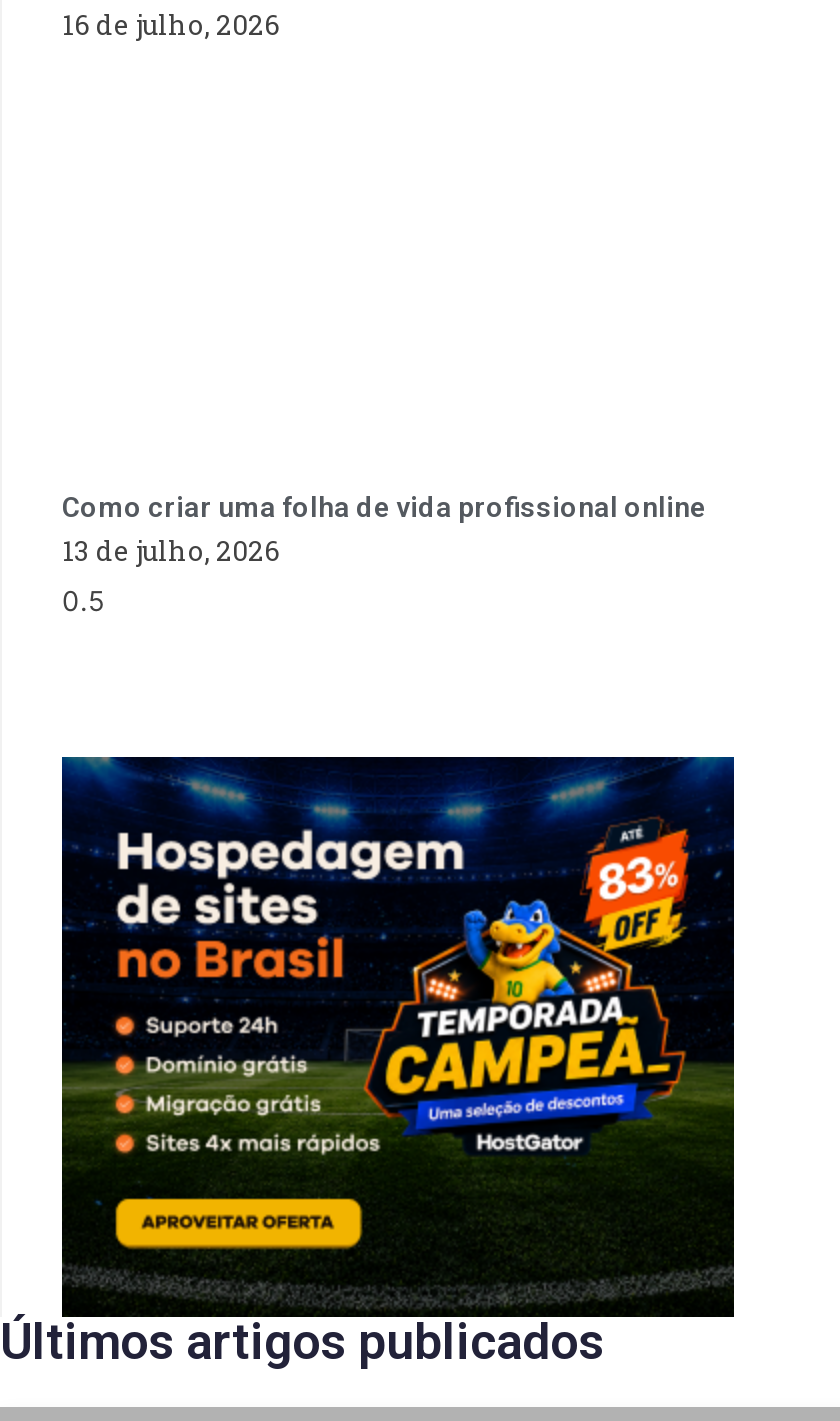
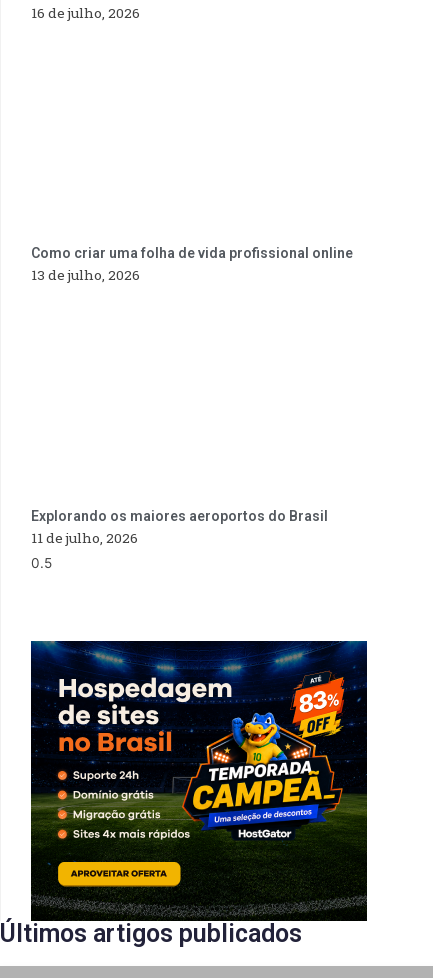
none -> [31,508,328,547] Explorando os maiores aeroportos do Brasil | 11 de julho, 2026

